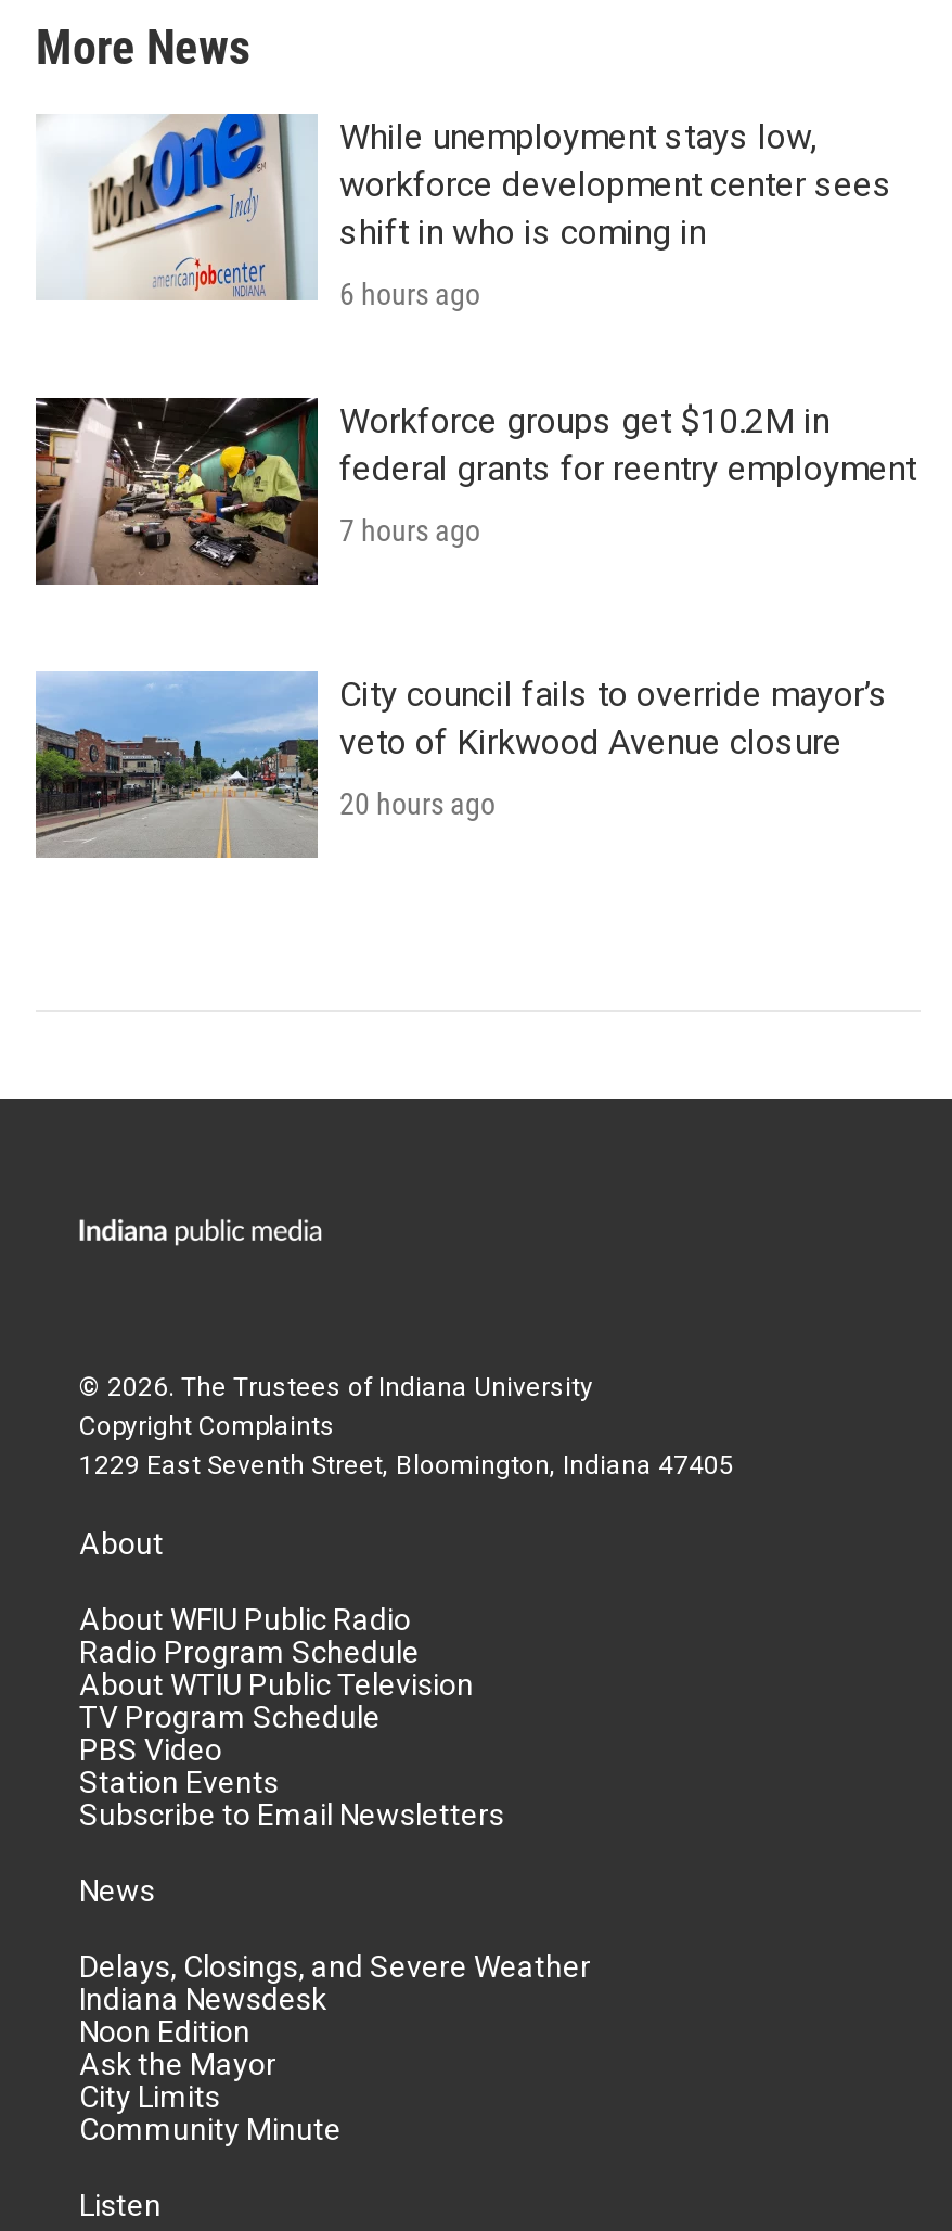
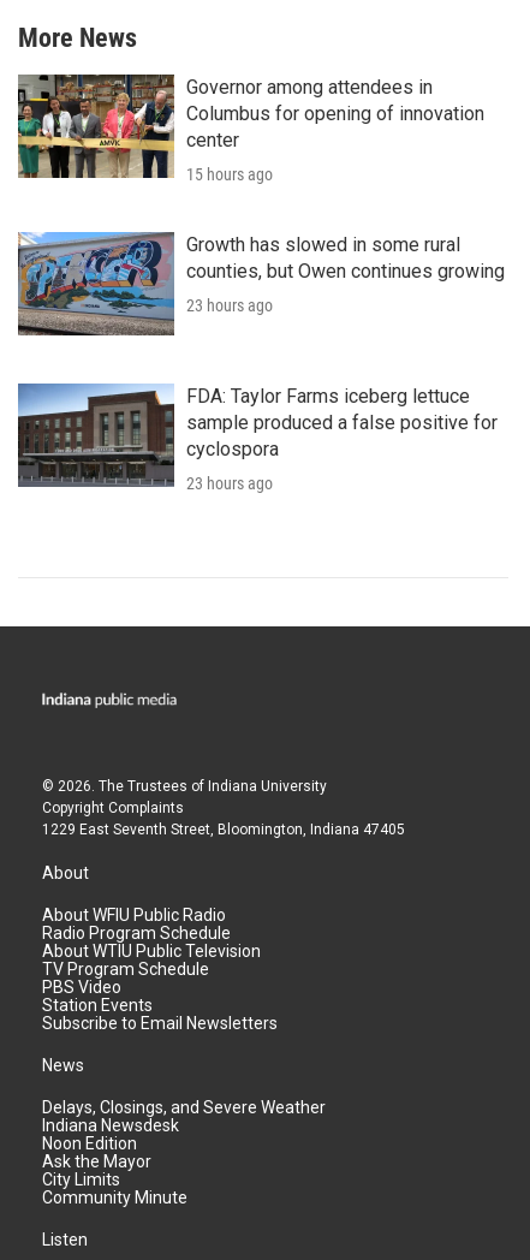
[36,112,892,300] [image] | While unemployment stays low, | workforce development center sees | shift in who is coming in -> [17,73,484,179] [image] | Governor among attendees in | Columbus for opening of innovation | center
[339,277,480,312] 6 hours ago -> [186,165,273,184] 15 hours ago
[34,396,916,587] [image] | Workforce groups get $10.2M in | federal grants for reentry employment -> [17,231,505,337] [image] | Growth has slowed in some rural | counties, but Owen continues growing
[339,513,480,548] 7 hours ago -> [186,296,273,315] 23 hours ago
[34,674,888,860] [image] | City council fails to override mayor’s | veto of Kirkwood Avenue closure -> [18,384,498,488] [image] | FDA: Taylor Farms iceberg lettuce | sample produced a false positive for | cyclospora
[339,787,496,821] 20 hours ago -> [186,474,273,493] 23 hours ago

